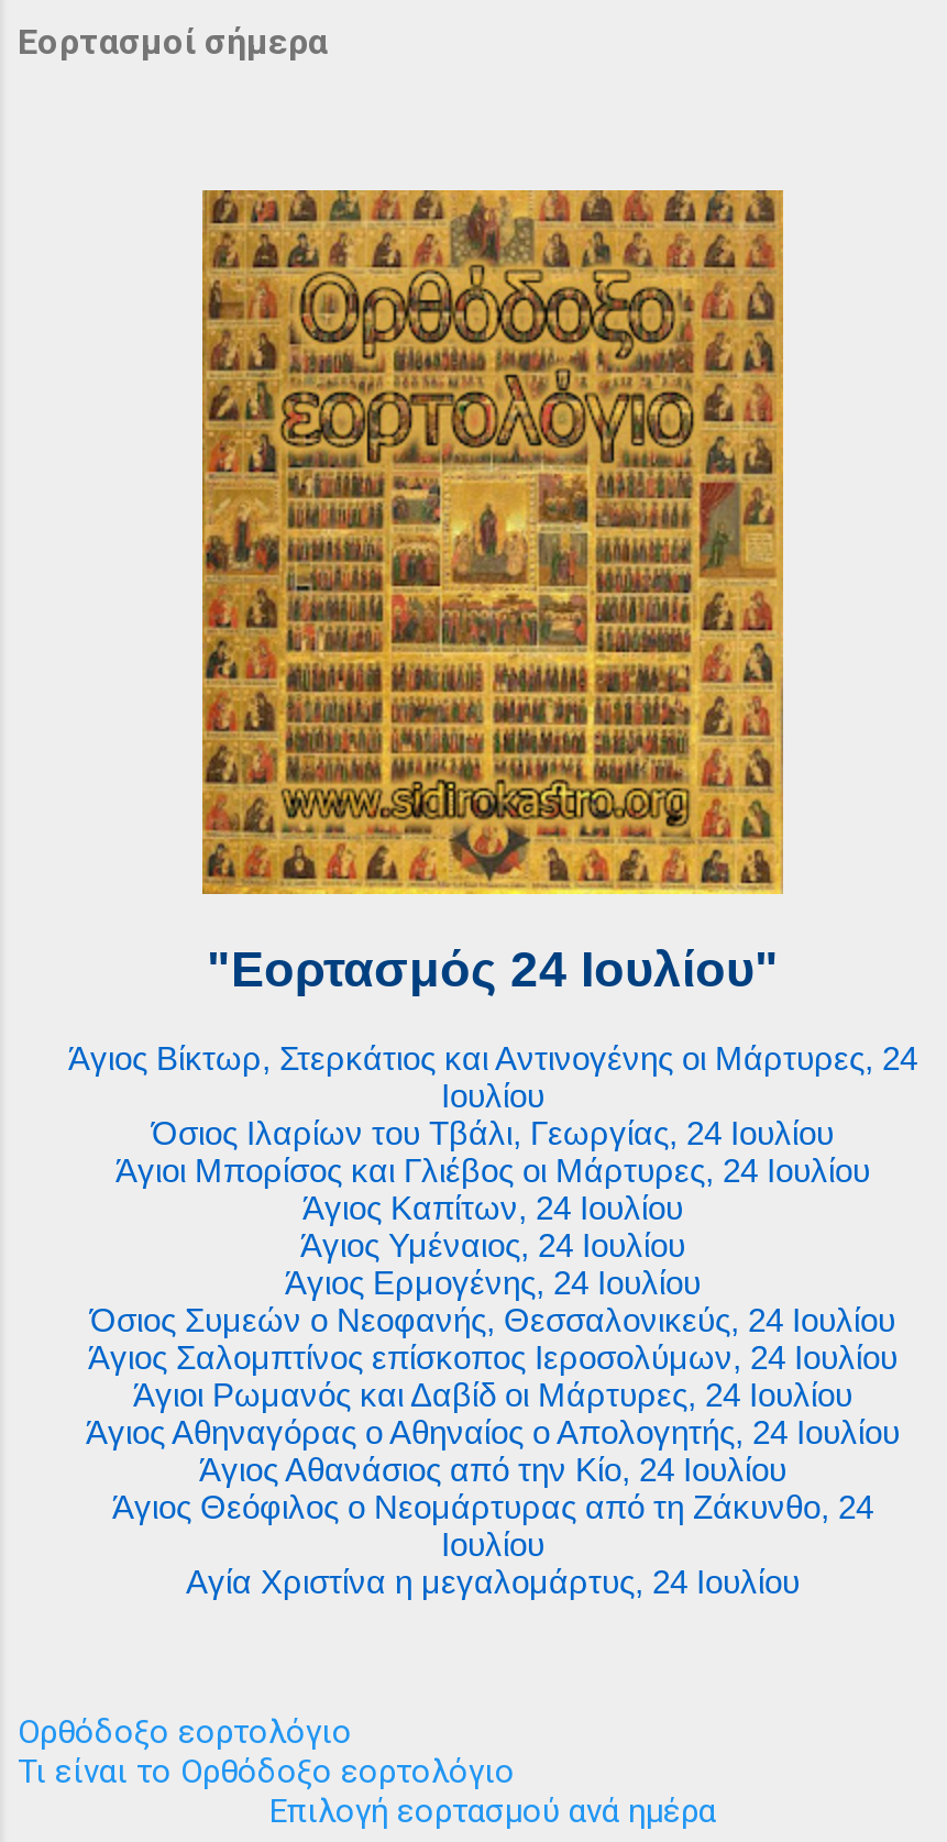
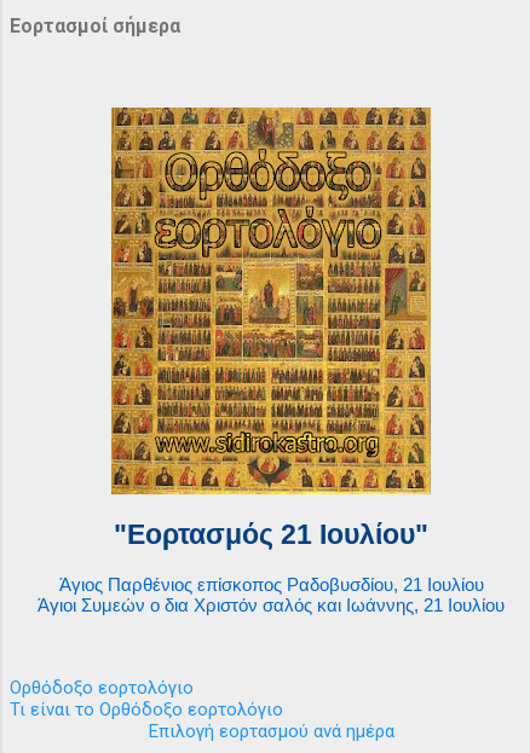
[207,941,779,996] "Εορτασμός 24 Ιουλίου" -> [114,520,428,550] "Εορτασμός 21 Ιουλίου"
[68,1039,917,1600] Άγιος Βίκτωρ, Στερκάτιος και Αντινογένης οι Μάρτυρες, 24 | Ιουλίου | Όσιος Ιλαρίων του Τβάλι, Γεωργίας, 24 Ιουλίου | Άγιοι Μπορίσος και Γλιέβος οι Μάρτυρες, 24 Ιουλίου | Άγιος Καπίτων, 24 Ιουλίου | Άγιος Υμέναιος, 24 Ιουλίου | Άγιος Ερμογένης, 24 Ιουλίου | Όσιος Συμεών ο Νεοφανής, Θεσσαλονικεύς, 24 Ιουλίου | Άγιος Σαλομπτίνος επίσκοπος Ιεροσολύμων, 24 Ιουλίου | Άγιοι Ρωμανός και Δαβίδ οι Μάρτυρες, 24 Ιουλίου | Άγιος Αθηναγόρας ο Αθηναίος ο Απολογητής, 24 Ιουλίου | Άγιος Αθανάσιος από την Κίο, 24 Ιουλίου | Άγιος Θεόφιλος ο Νεομάρτυρας από τη Ζάκυνθο, 24 | Ιουλίου | Αγία Χριστίνα η μεγαλομάρτυς, 24 Ιουλίου -> [38,574,505,615] Άγιος Παρθένιος επίσκοπος Ραδοβυσδίου, 21 Ιουλίου | Άγιοι Συμεών ο δια Χριστόν σαλός και Ιωάννης, 21 Ιουλίου

